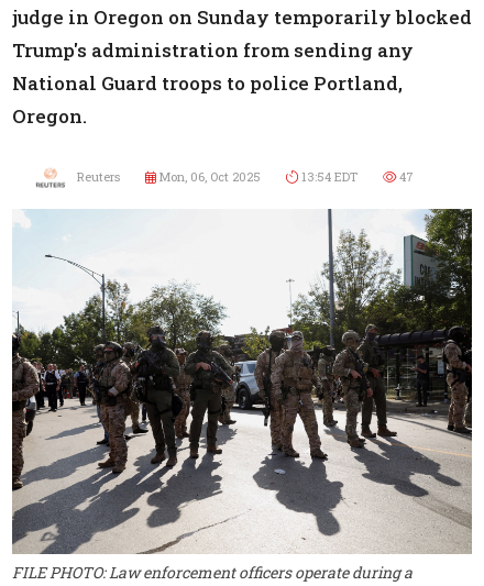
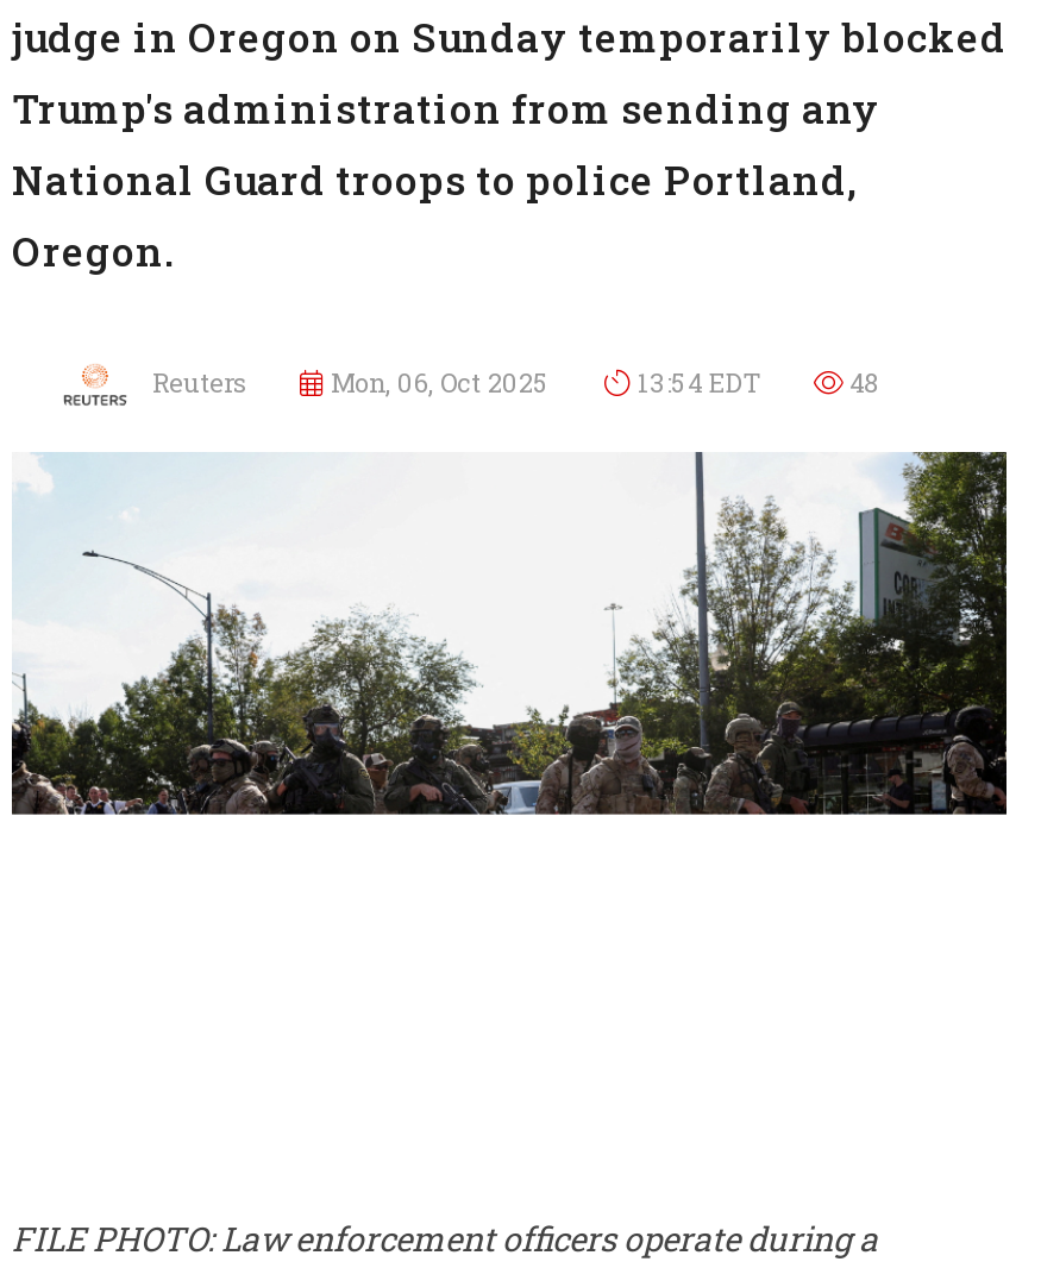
[396,168,420,185] 47 -> [842,364,892,399] 48
[11,376,473,555] [image] -> none

